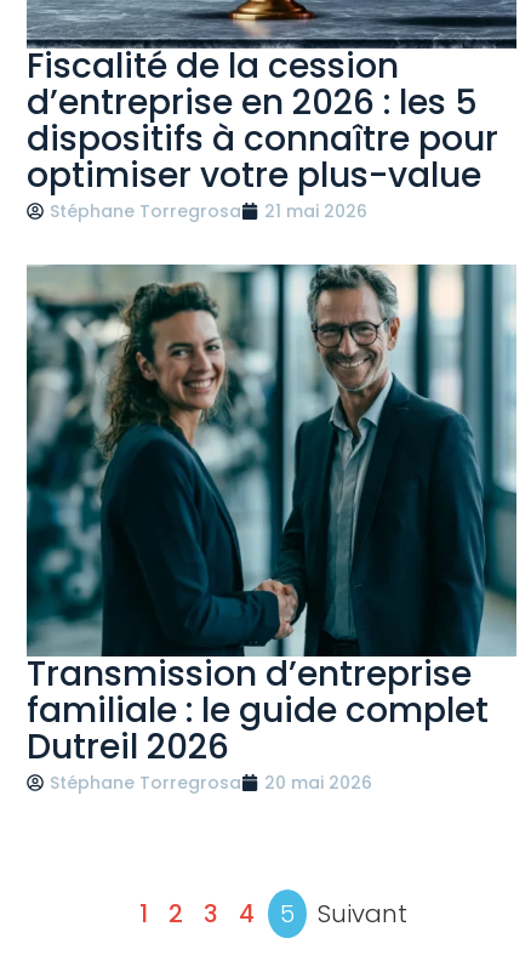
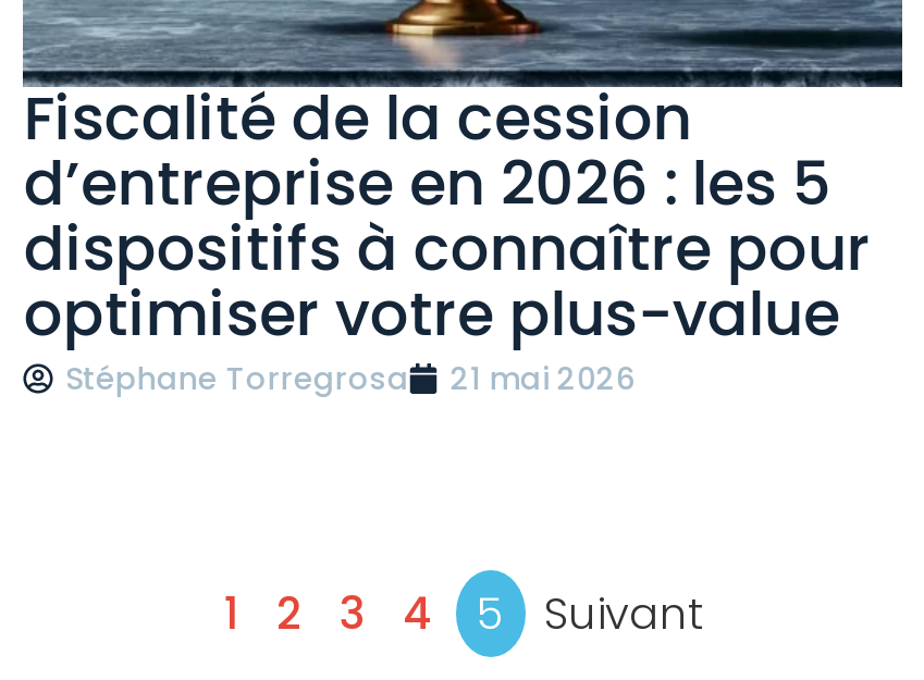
[25,263,518,794] [image] | Transmission d’entreprise | familiale : le guide complet | Dutreil 2026 | Stéphane Torregrosa | 20 mai 2026 -> none

